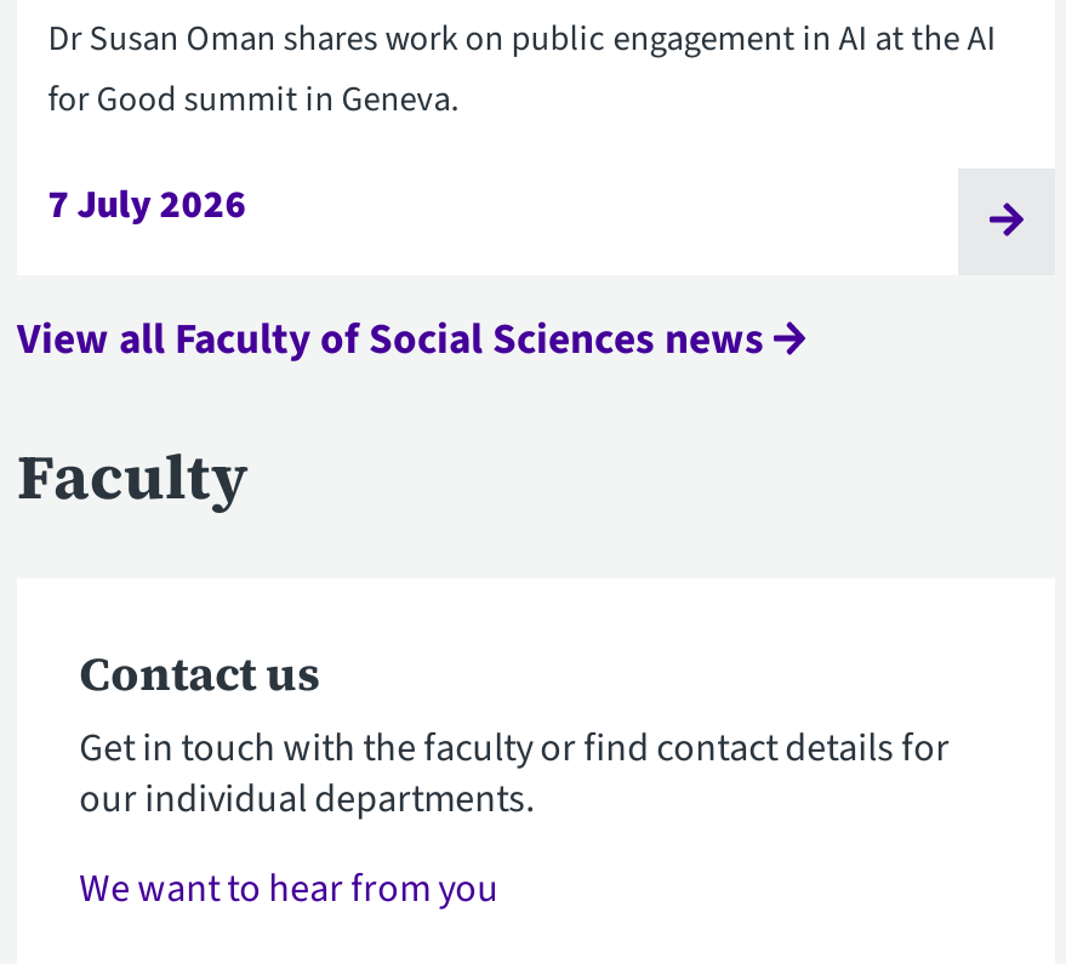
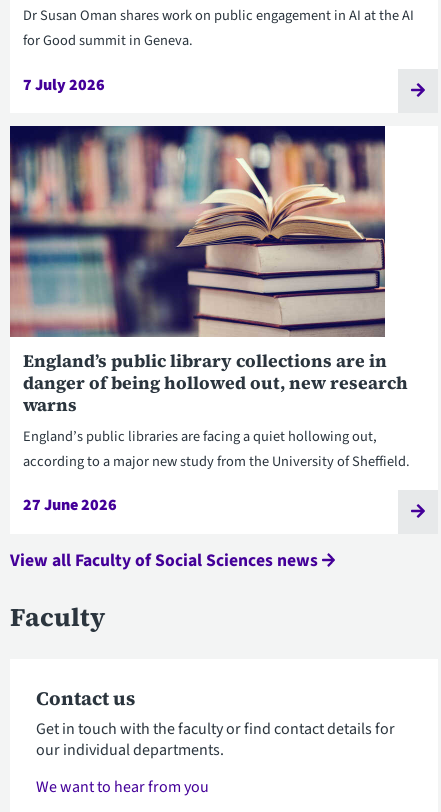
none -> [9,125,410,516] [image] | England’s public library collections are in | danger of being hollowed out, new research | warns | England’s public libraries are facing a quiet hollowing out, | according to a major new study from the University of Sheffield. | 27 June 2026

